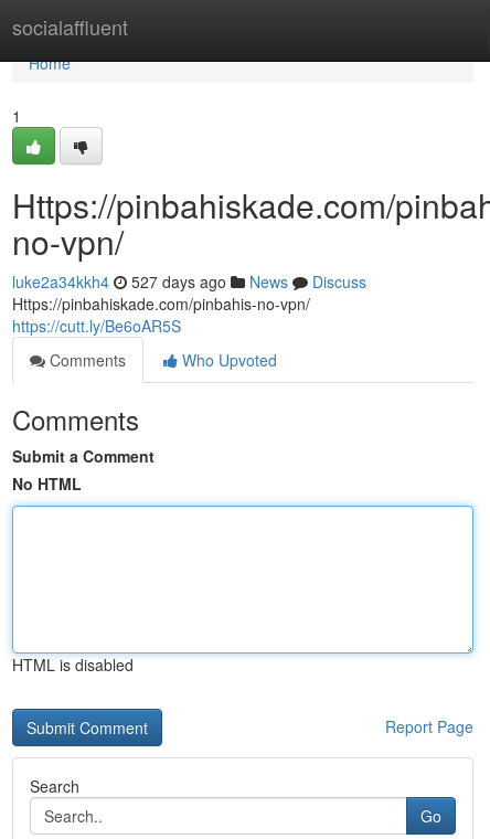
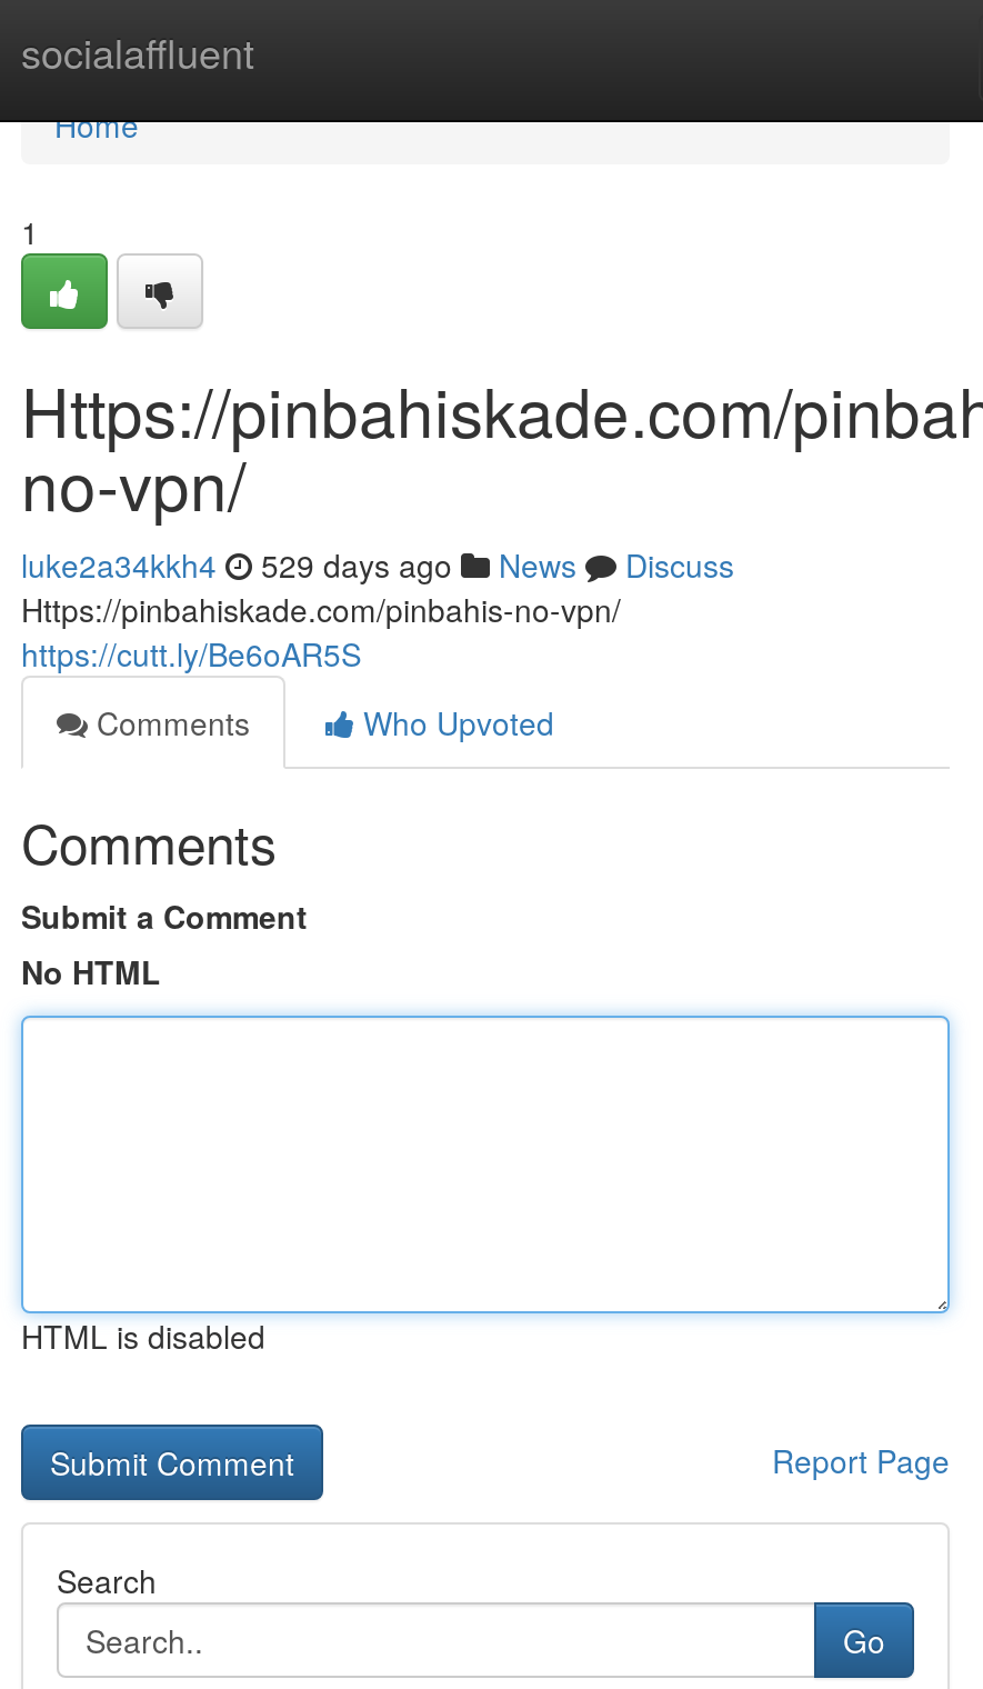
[12,270,366,293] luke2a34kkh4 527 days ago News Discuss -> [21,542,734,587] luke2a34kkh4 529 days ago News Discuss

